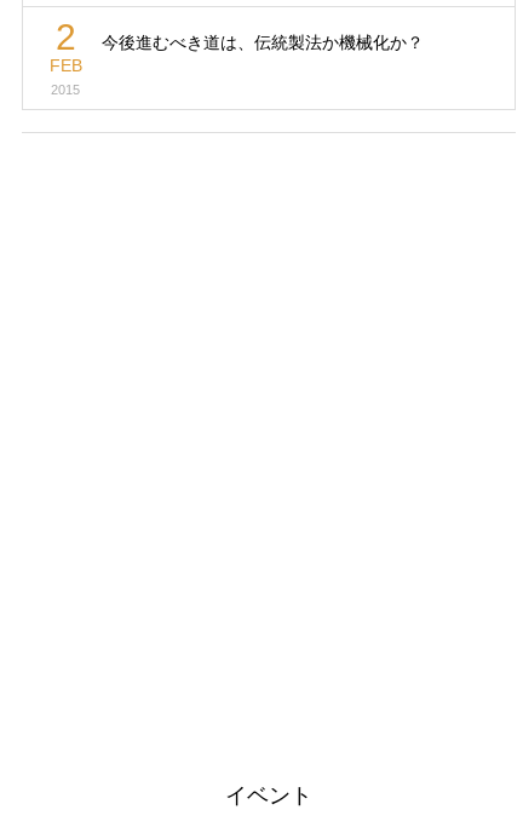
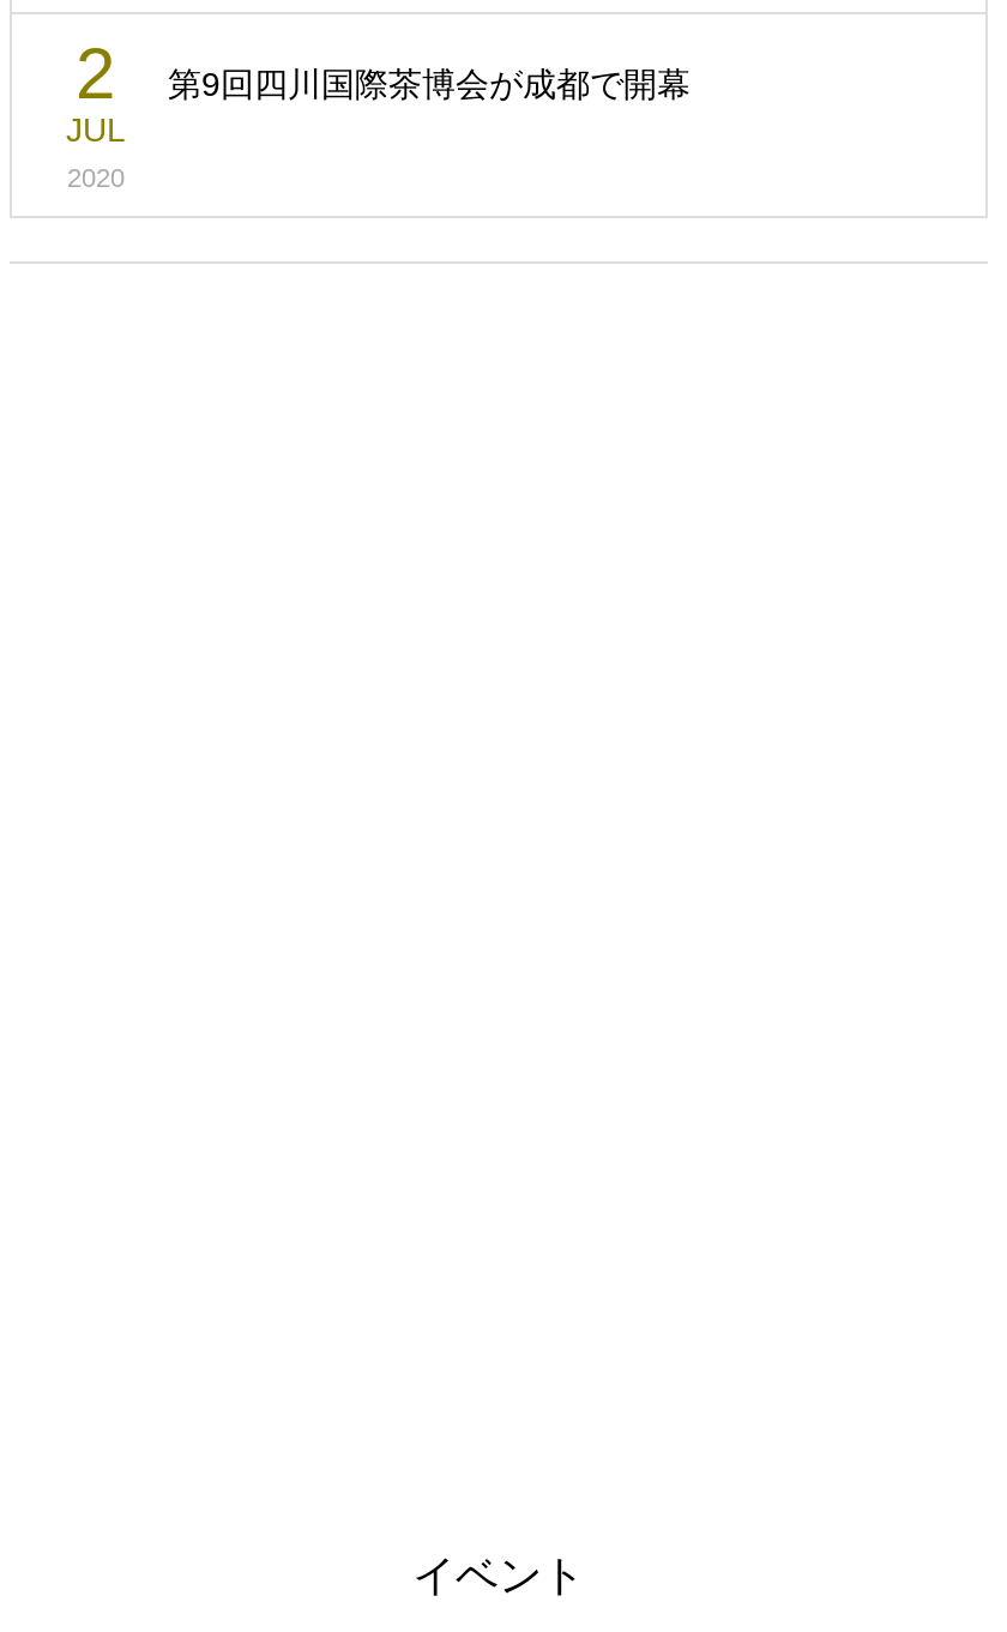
[102,32,424,52] 今後進むべき道は、伝統製法か機械化か？ -> [168,64,691,102] 第9回四川国際茶博会が成都で開幕
[49,55,82,96] FEB | 2015 -> [66,109,126,191] JUL | 2020

